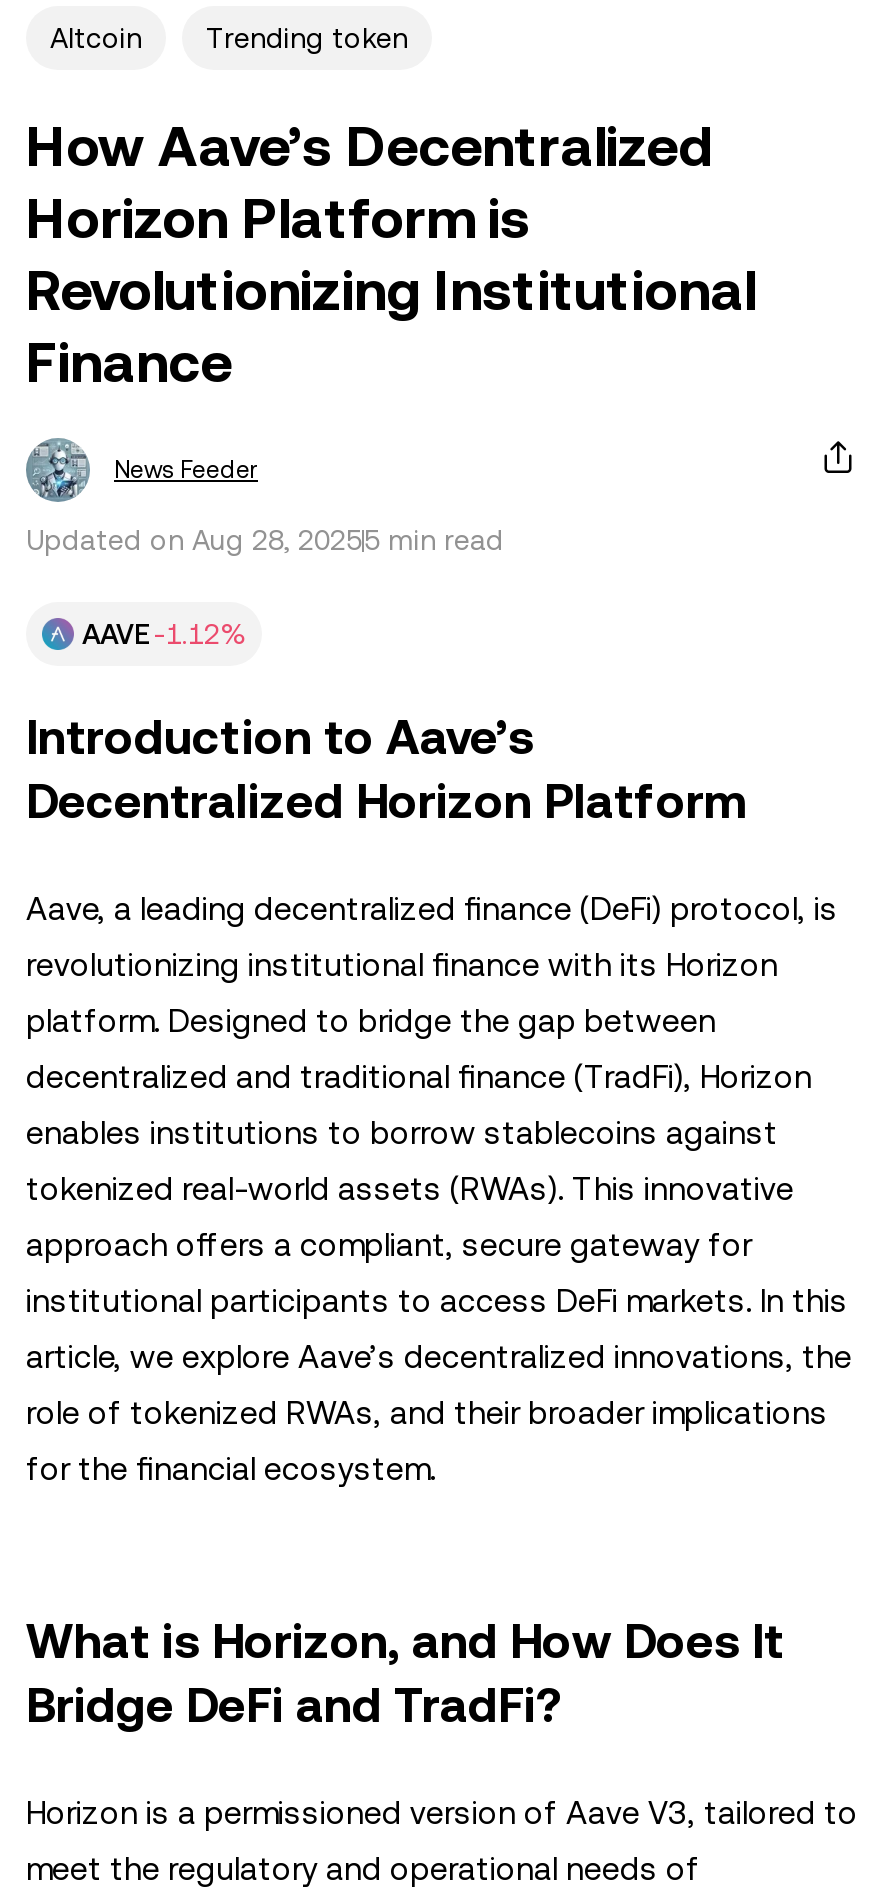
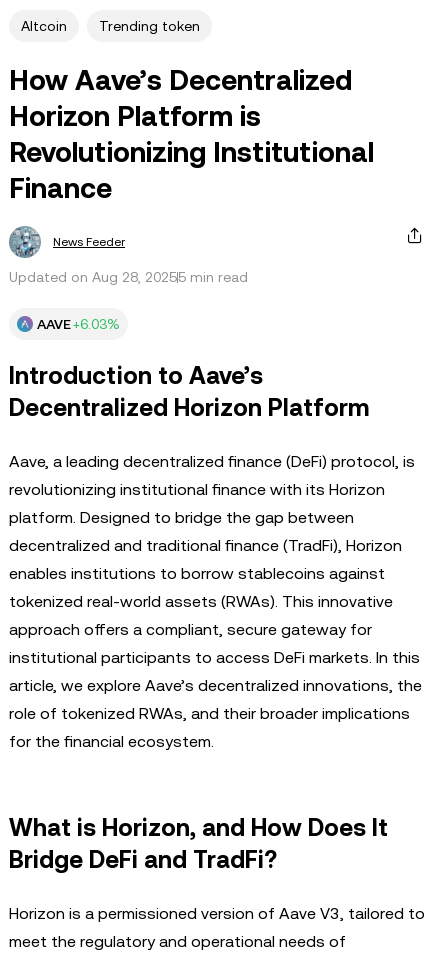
[82,618,246,650] AAVE -1.12% -> [37,316,120,332] AAVE +6.03%

